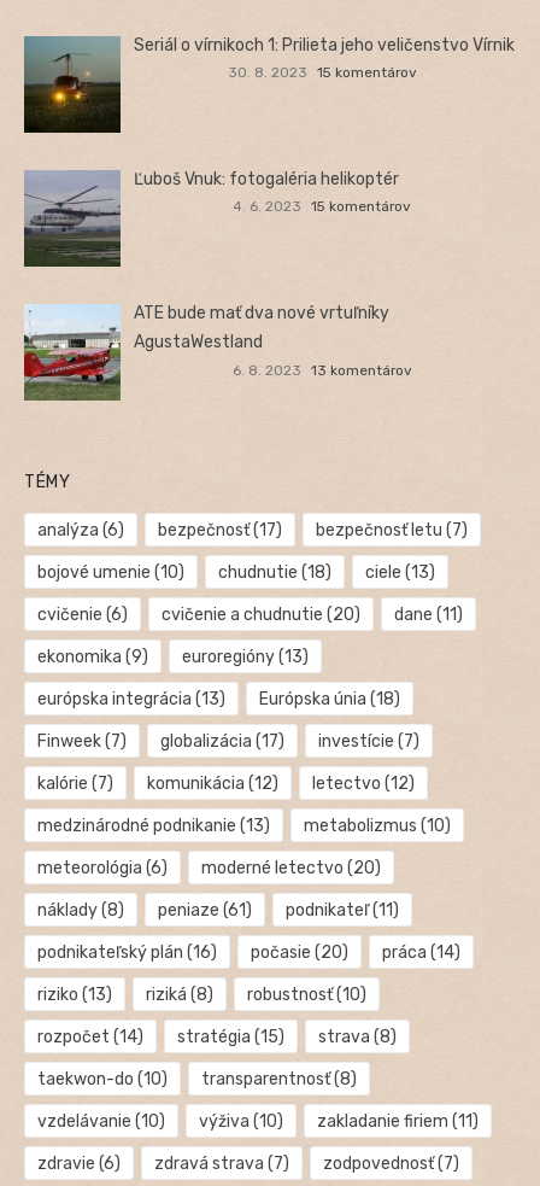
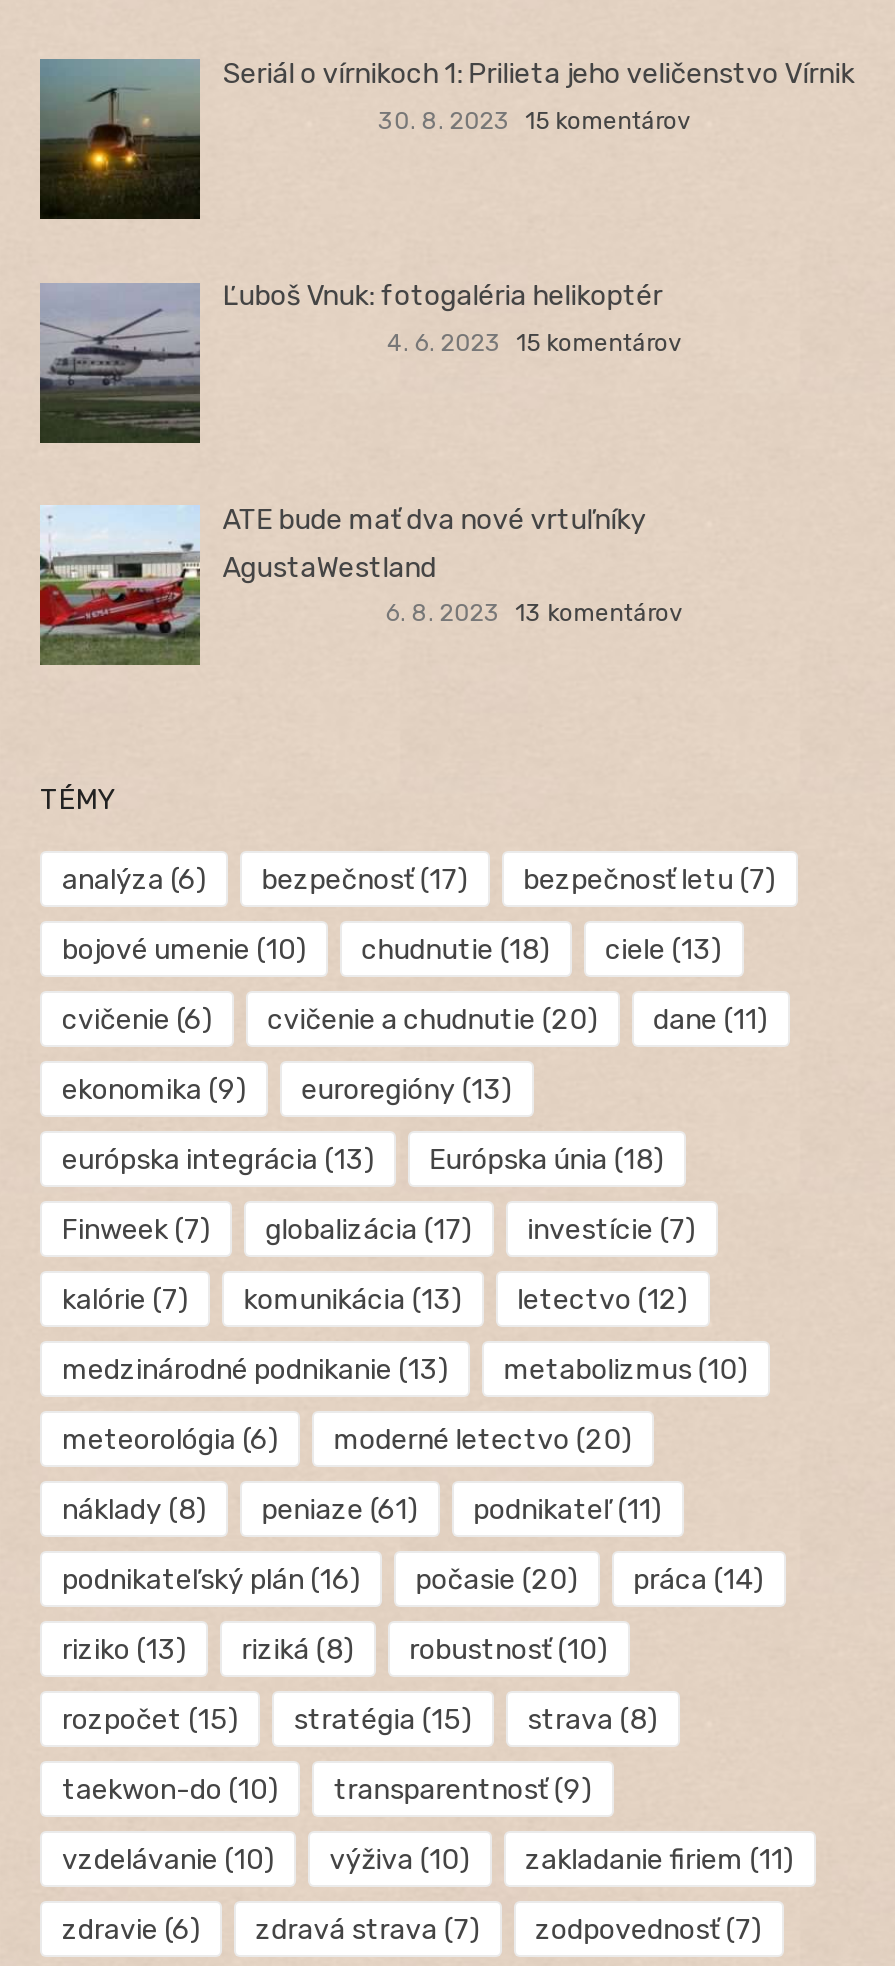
[37,773,414,794] kalórie (7) komunikácia (12) letectvo (12) -> [62,1282,687,1316] kalórie (7) komunikácia (13) letectvo (12)
[37,1027,396,1047] rozpočet (14) stratégia (15) strava (8) -> [62,1702,657,1736] rozpočet (15) stratégia (15) strava (8)
[201,1069,357,1090] transparentnosť (8) -> [334,1772,592,1806] transparentnosť (9)

